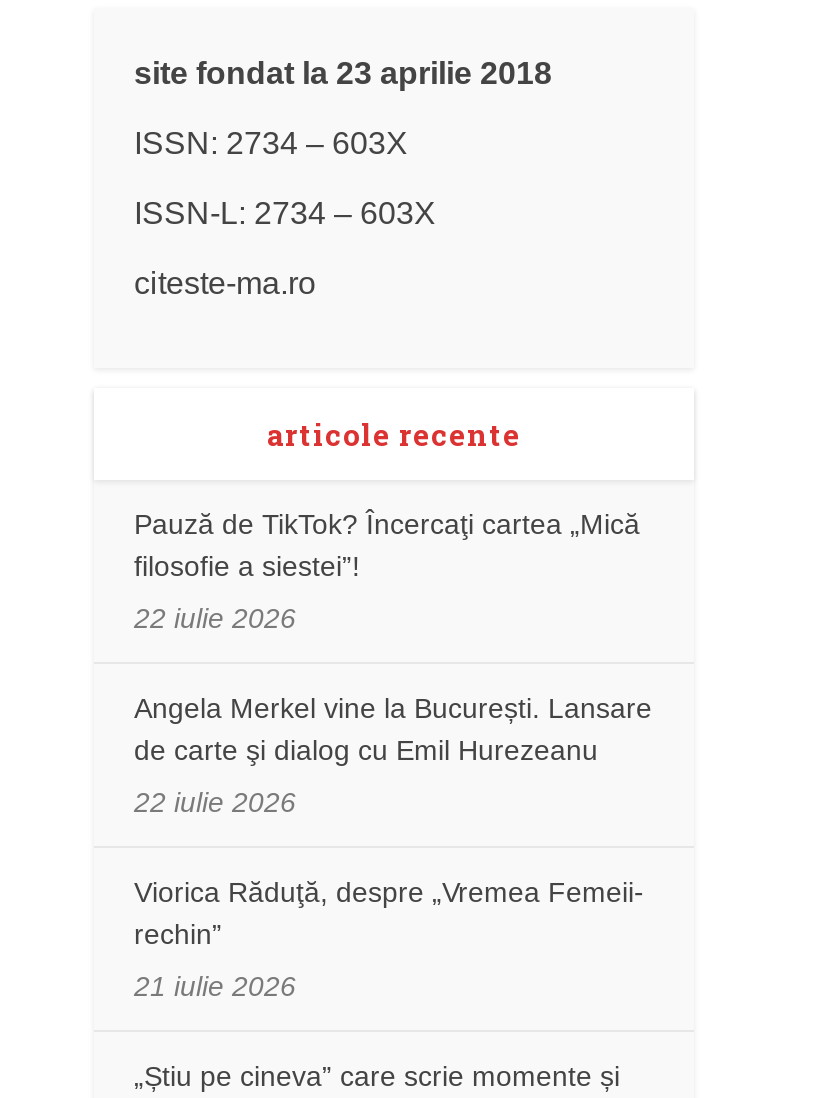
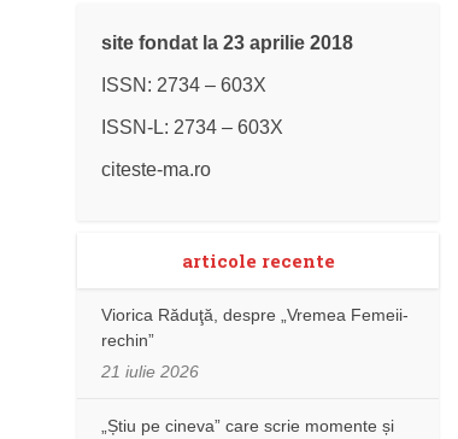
[134,508,652,818] Pauză de TikTok? Încercaţi cartea „Mică | filosofie a siestei”! | 22 iulie 2026 | Angela Merkel vine la București. Lansare | de carte şi dialog cu Emil Hurezeanu | 22 iulie 2026 -> none

